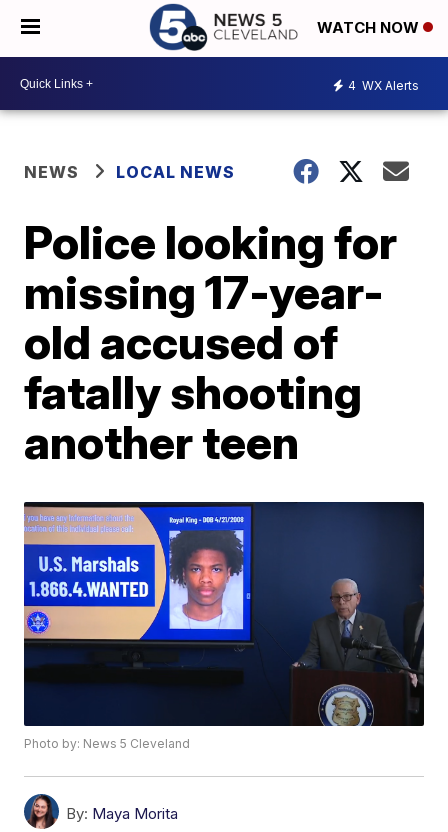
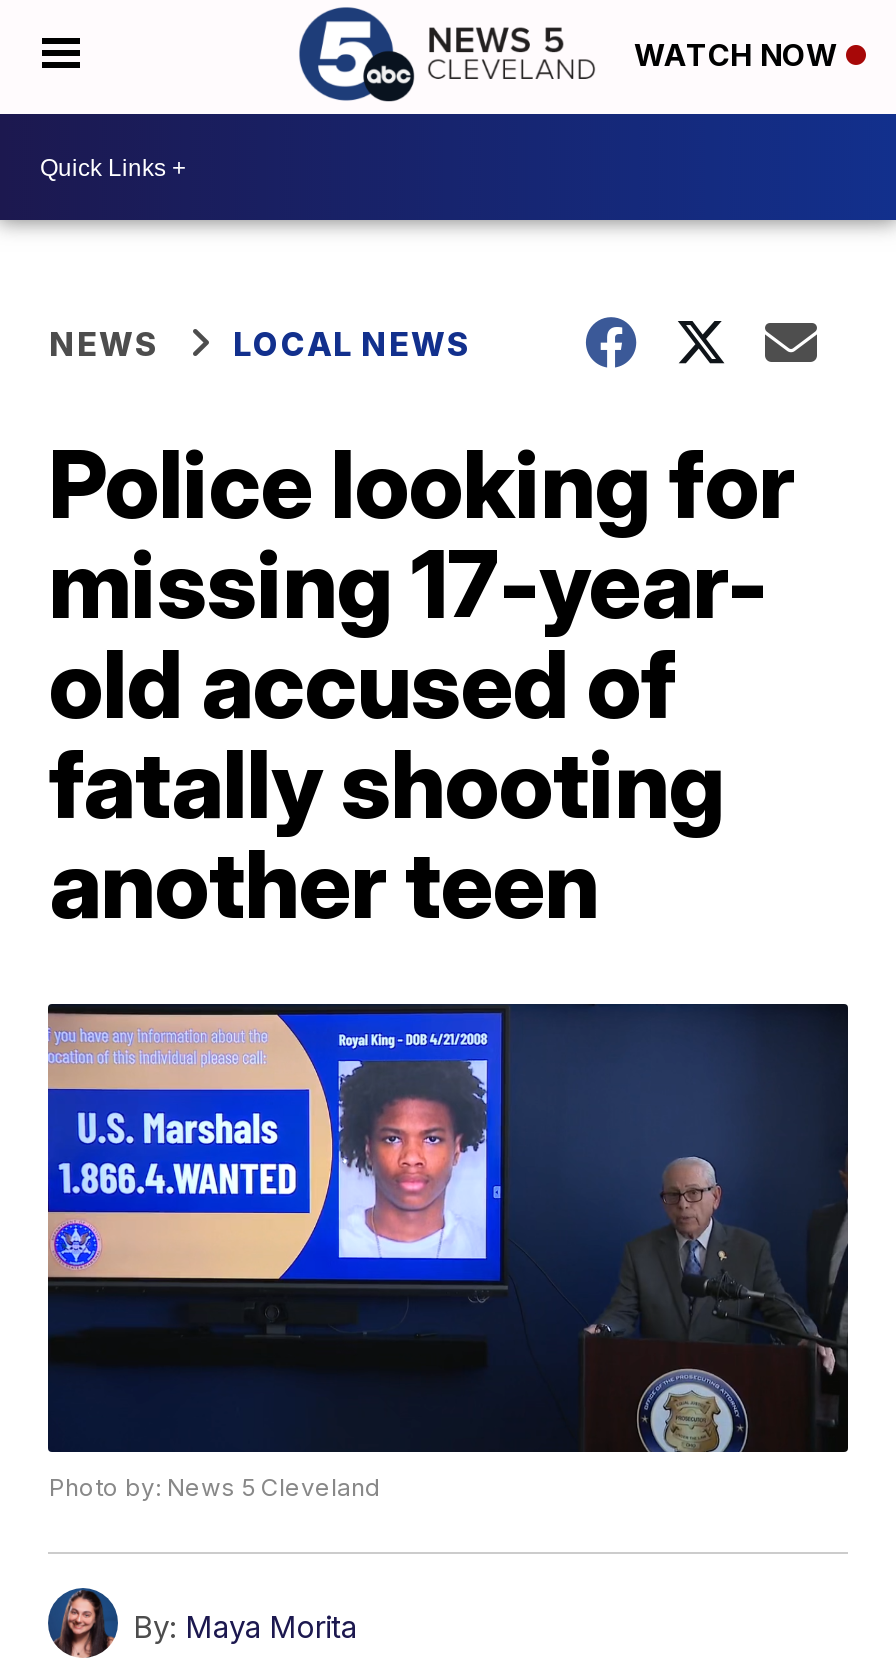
[348,77,419,92] 4 WX Alerts -> none

